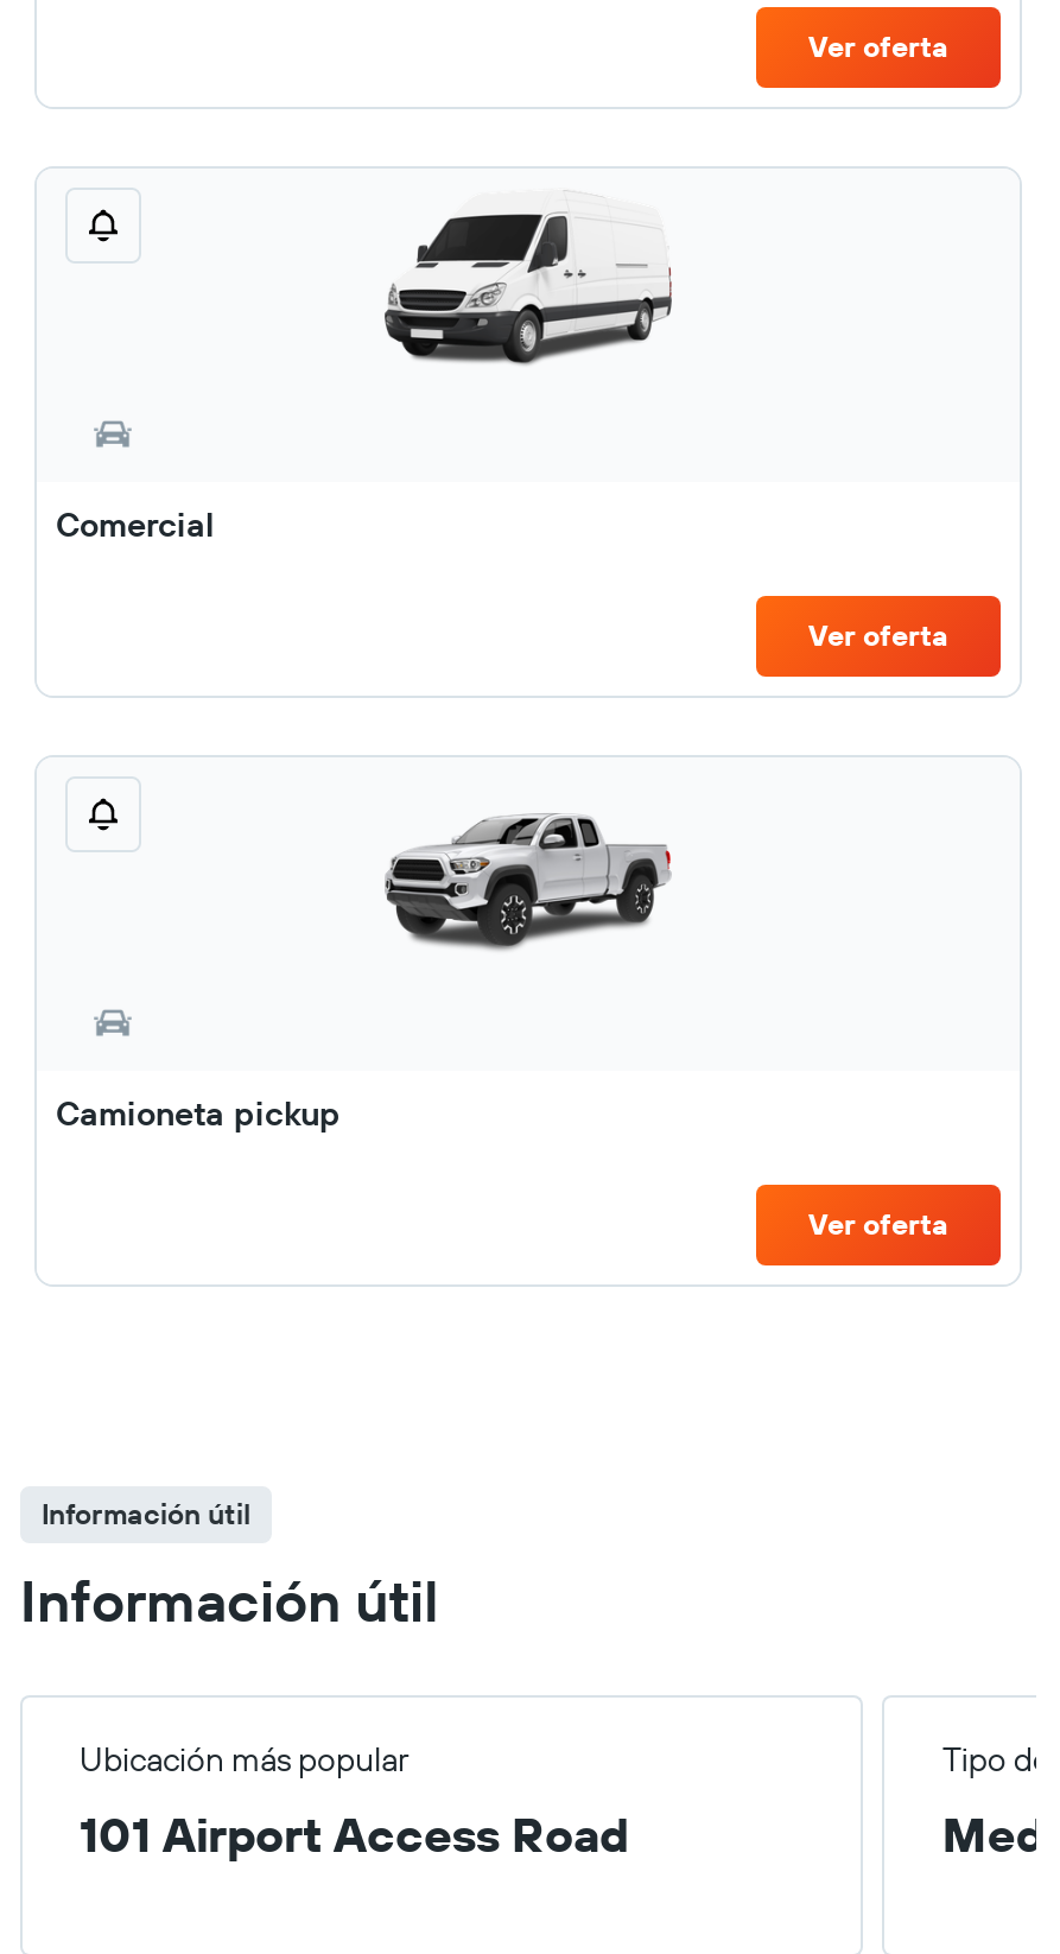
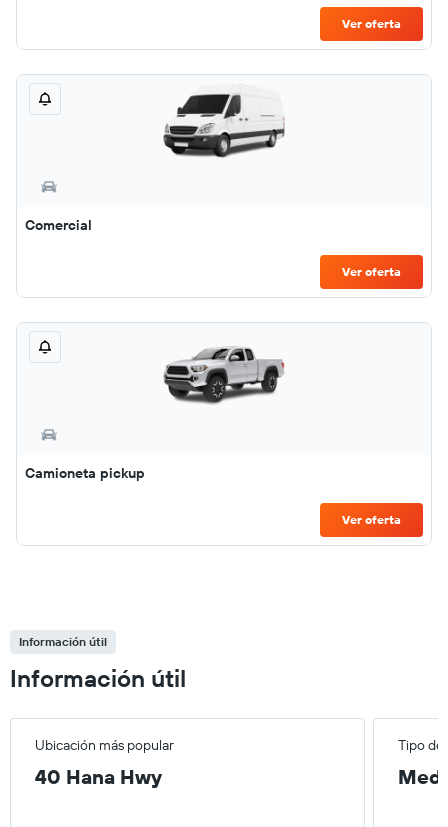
[80,1804,630,1864] 101 Airport Access Road -> [35,764,162,789] 40 Hana Hwy

